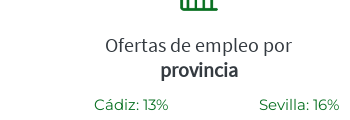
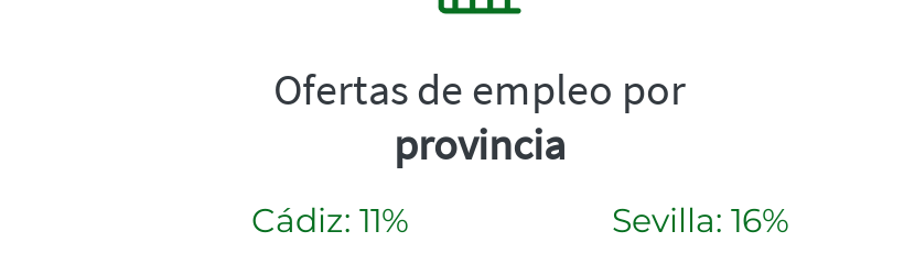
[94,95,168,114] Cádiz: 13% -> [251,198,408,240] Cádiz: 11%

